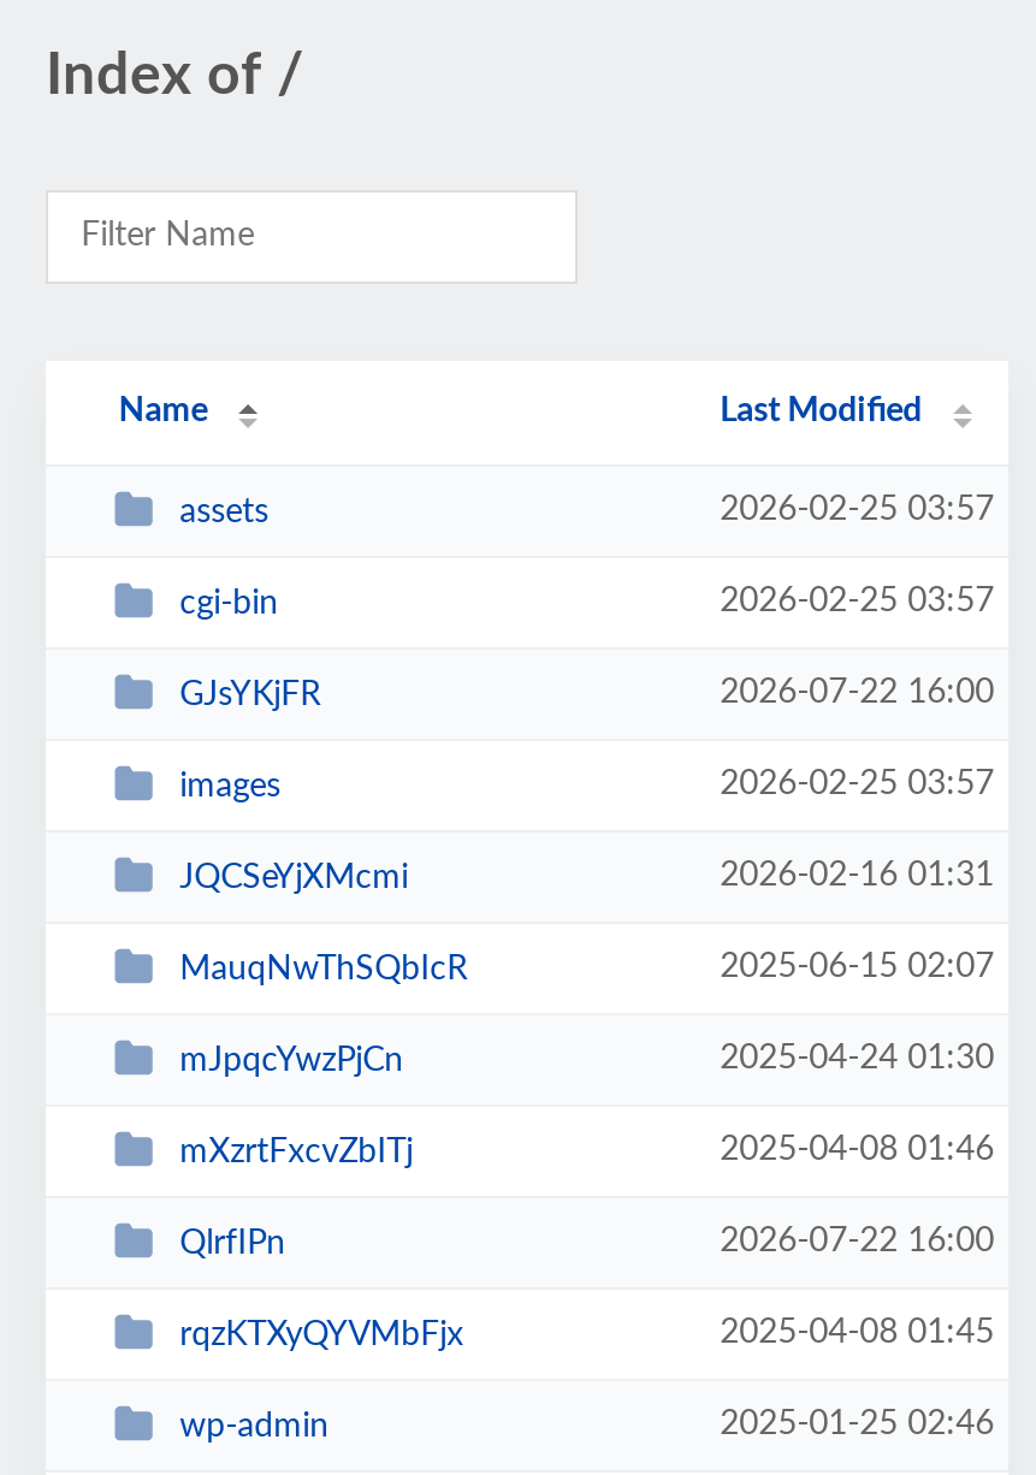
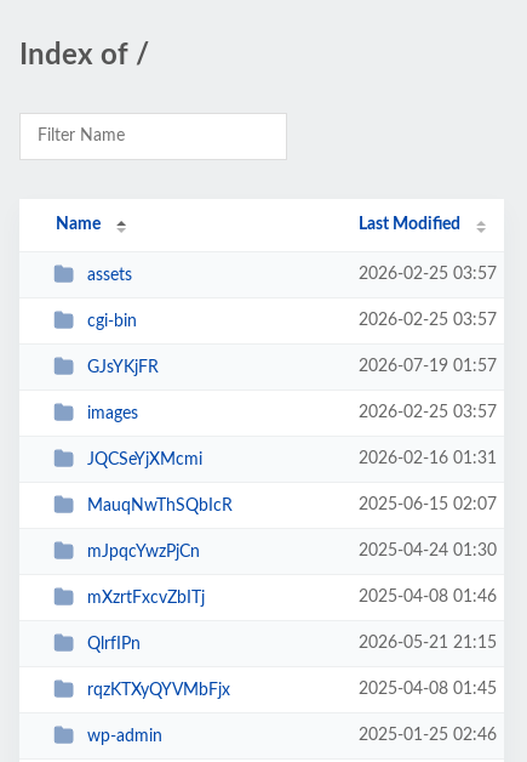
[720,676,994,710] 2026-07-22 16:00 -> [359,358,497,375] 2026-07-19 01:57
[720,1225,994,1258] 2026-07-22 16:00 -> [359,635,497,652] 2026-05-21 21:15

